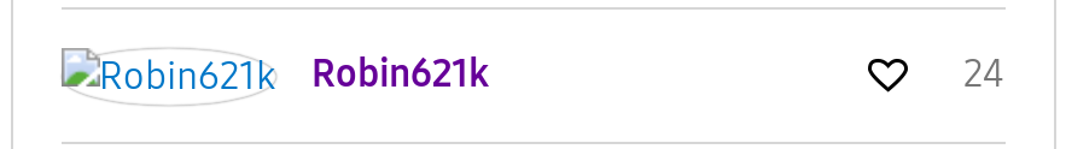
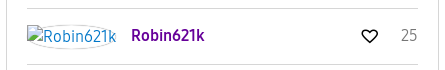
[954,50,1004,96] 24 -> [396,26,417,45] 25

